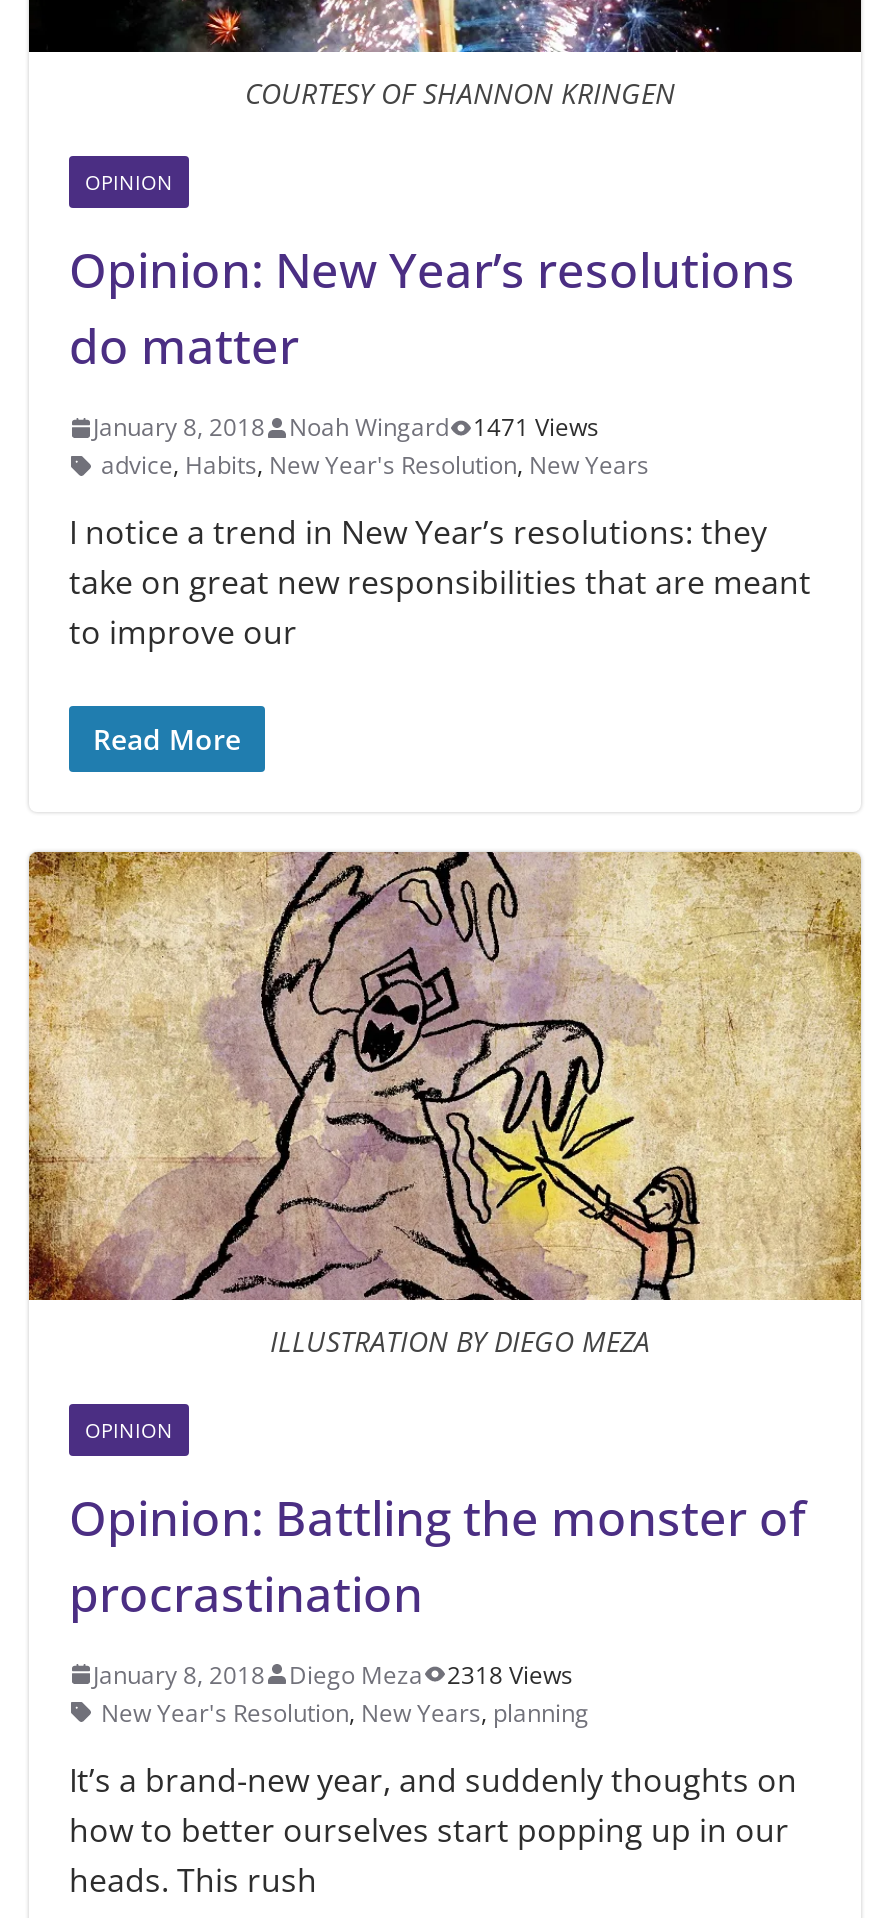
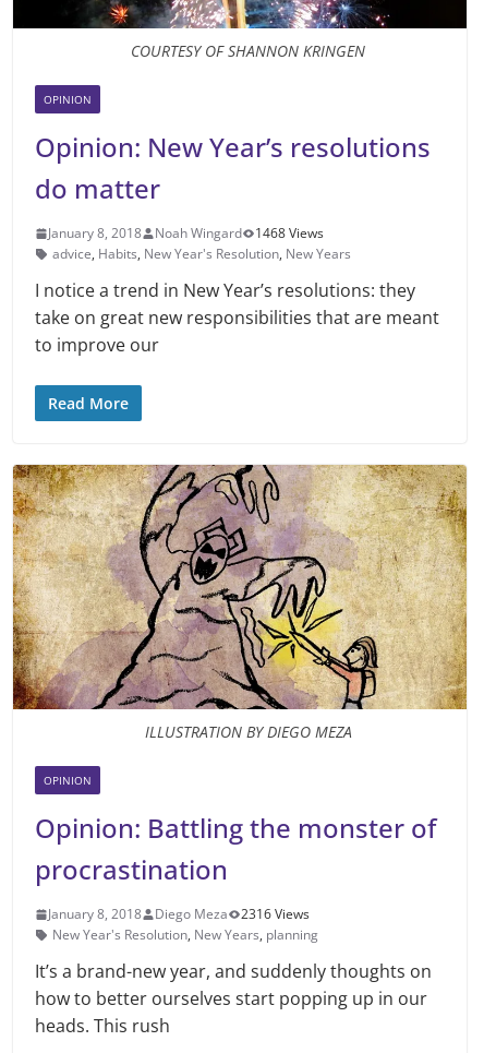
[93,411,599,445] January 8, 2018 Noah Wingard 1471 Views -> [48,224,324,243] January 8, 2018 Noah Wingard 1468 Views
[93,1658,573,1692] January 8, 2018 Diego Meza 2318 Views -> [48,905,310,923] January 8, 2018 Diego Meza 2316 Views

